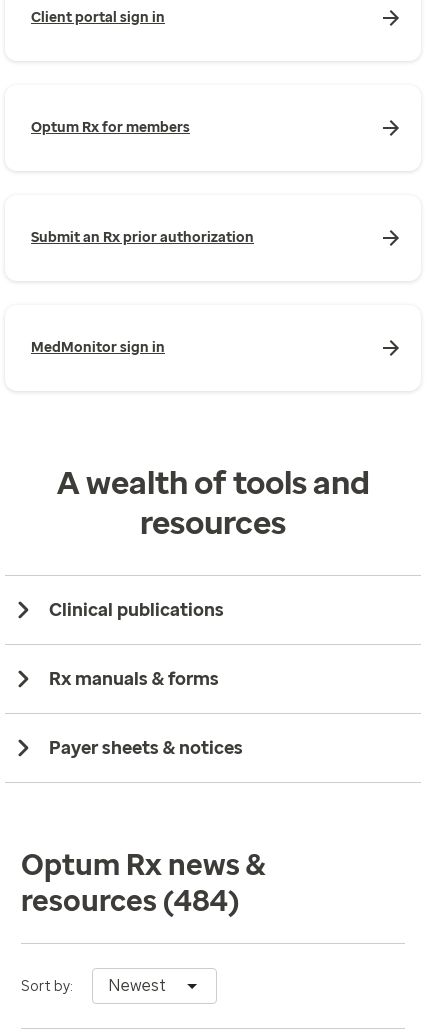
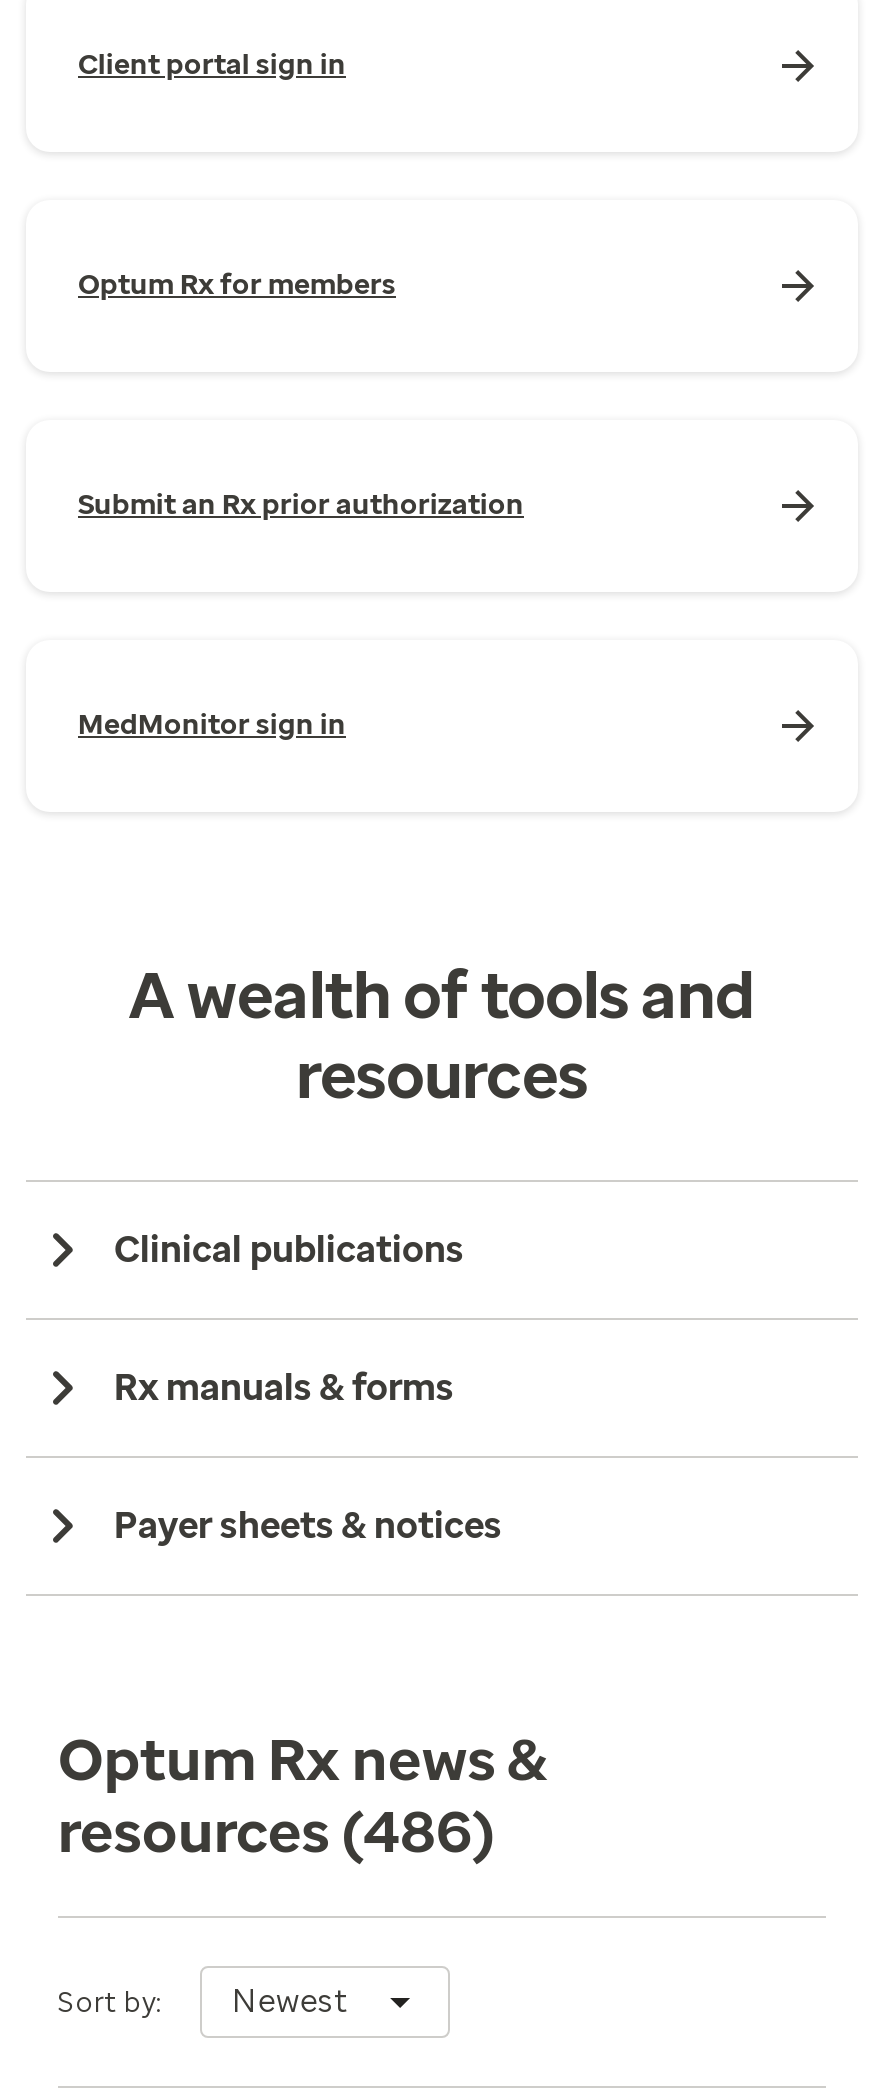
[21,883,239,918] resources (484) -> [58,1796,494,1866] resources (486)

